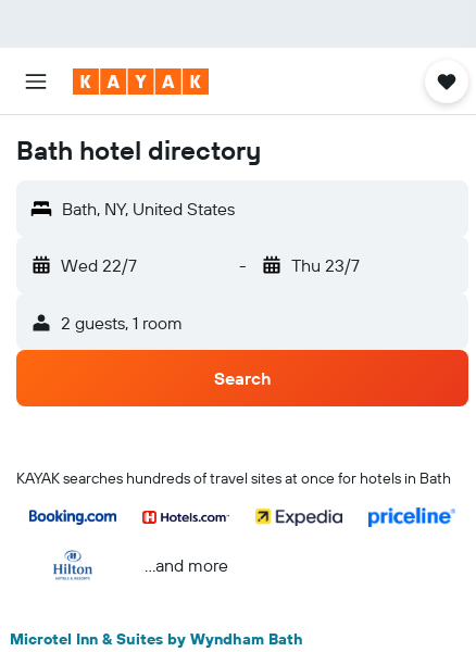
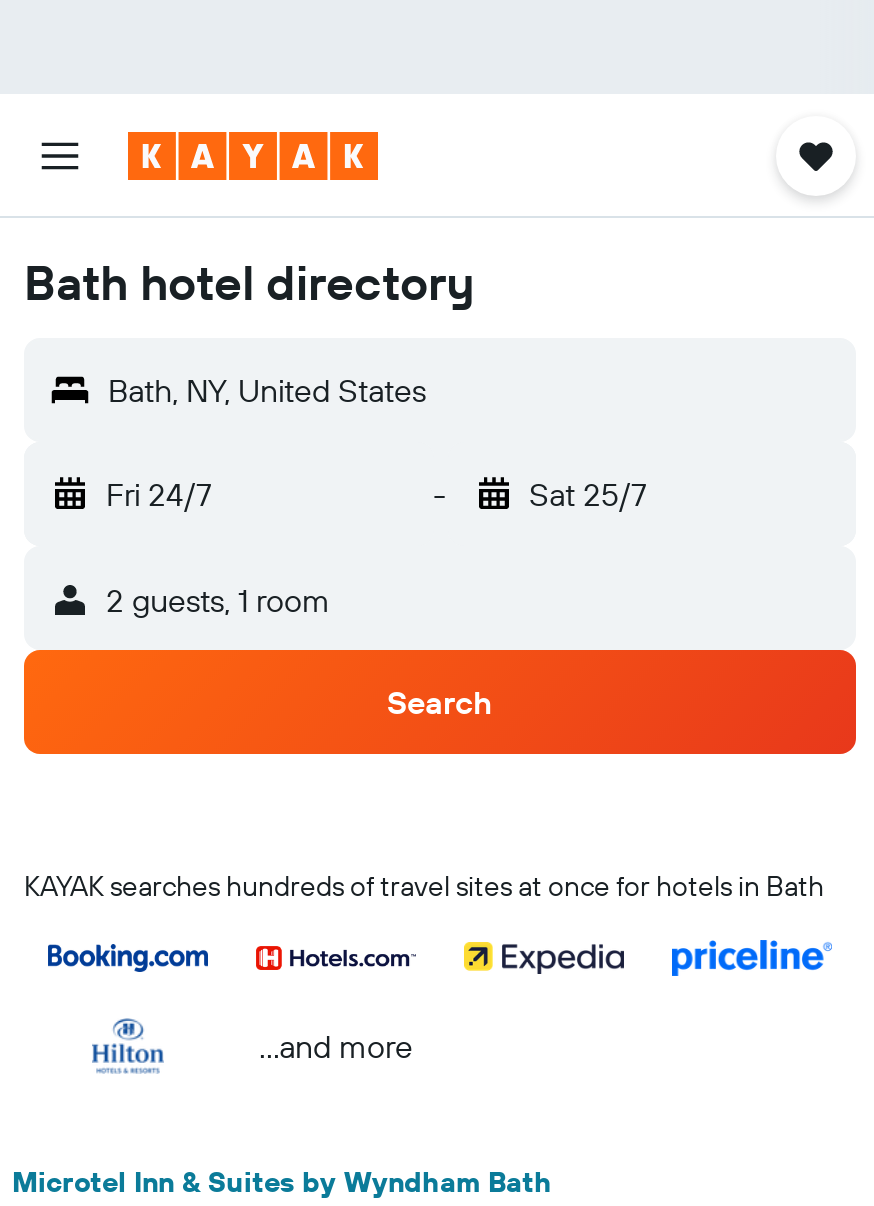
[61,254,137,276] Wed 22/7 -> [106,474,212,514] Fri 24/7
[291,254,359,276] Thu 23/7 -> [529,474,647,514] Sat 25/7

